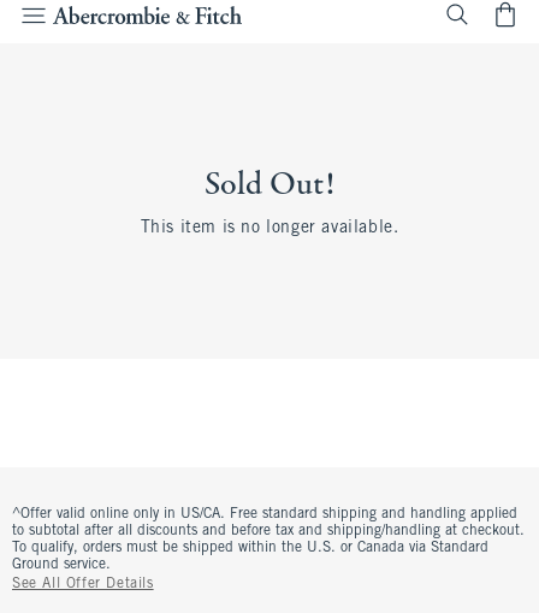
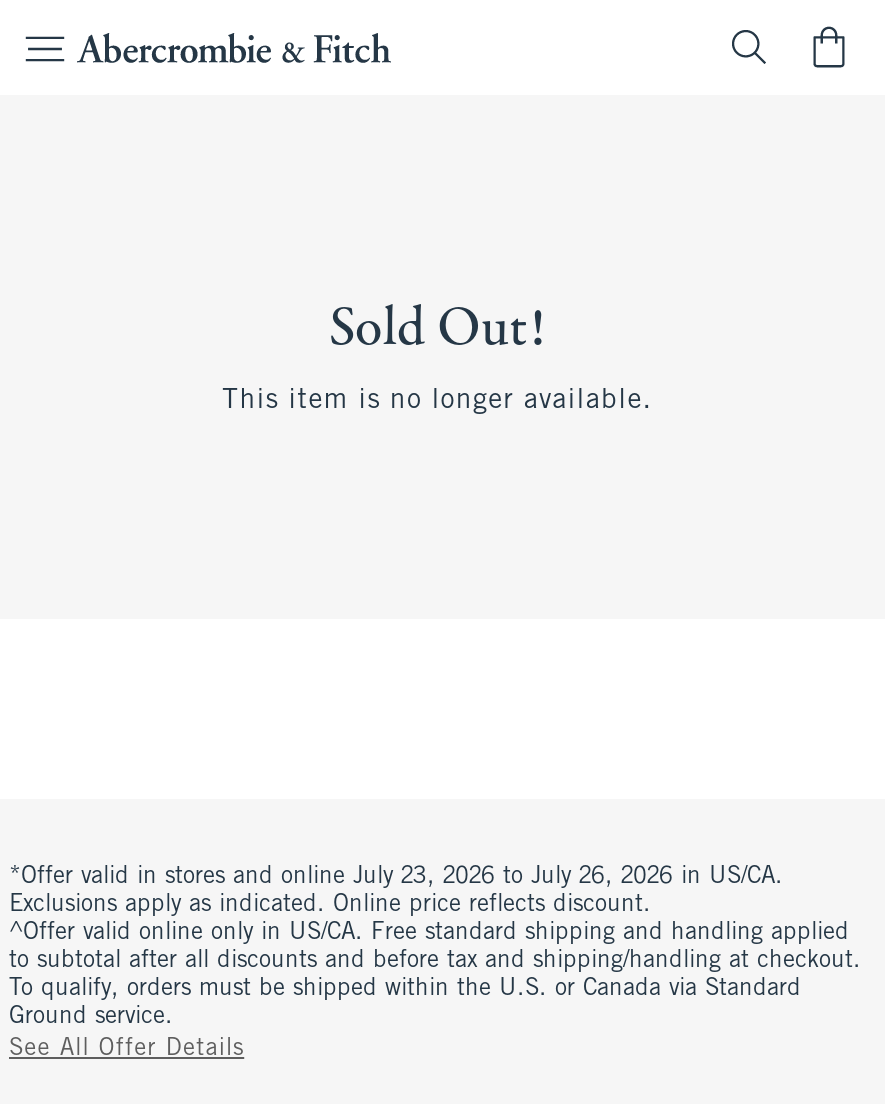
none -> [9,865,783,917] *Offer valid in stores and online July 23, 2026 to July 26, 2026 in US/CA. | Exclusions apply as indicated. Online price reflects discount.

